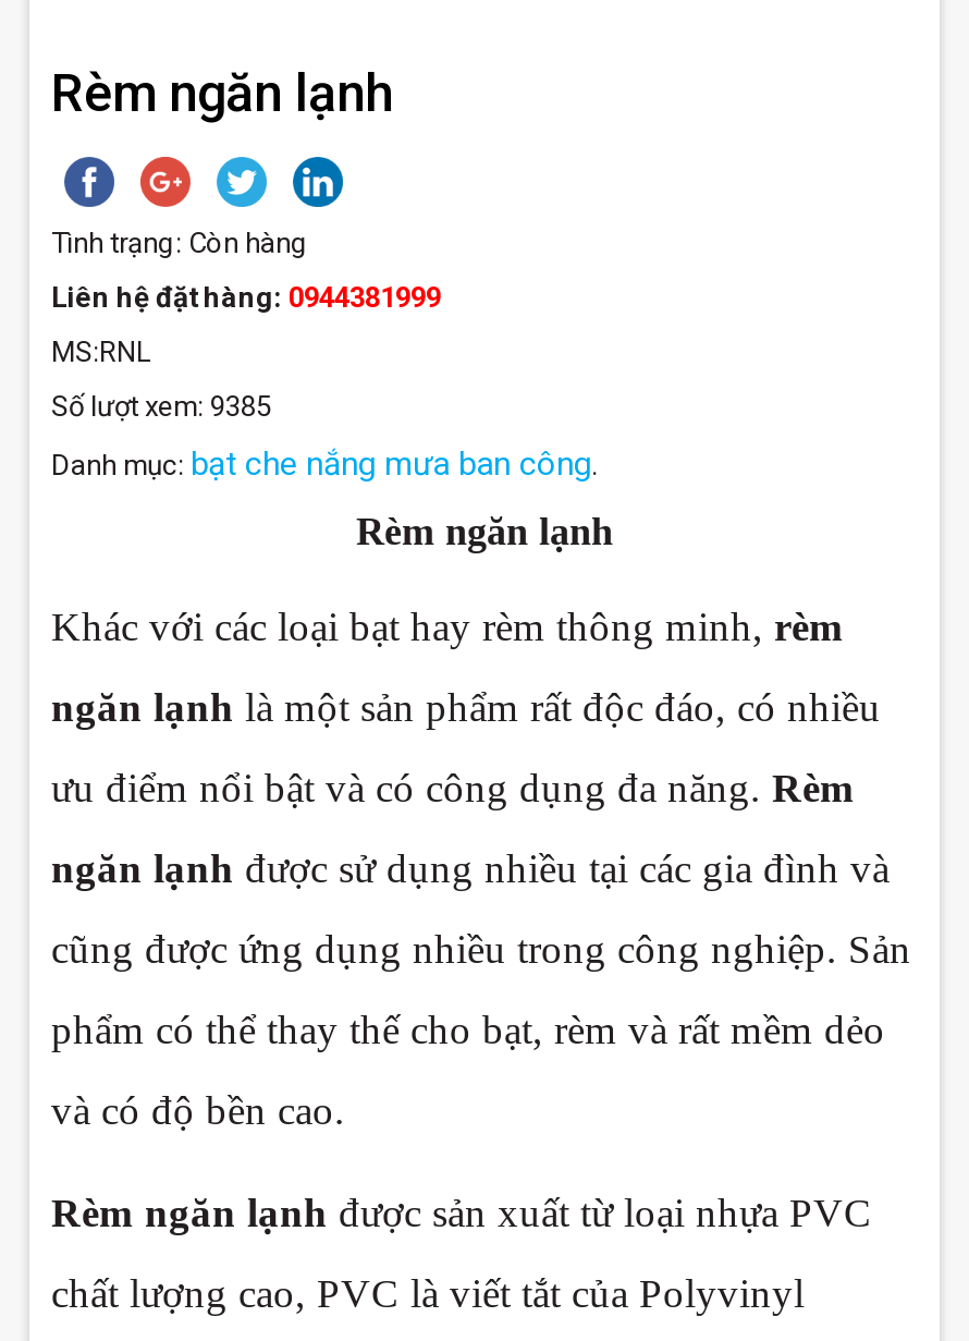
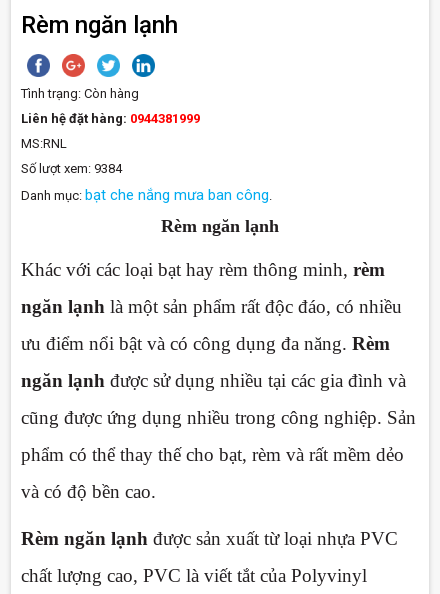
[51,389,271,422] Số lượt xem: 9385 -> [21,160,122,175] Số lượt xem: 9384

